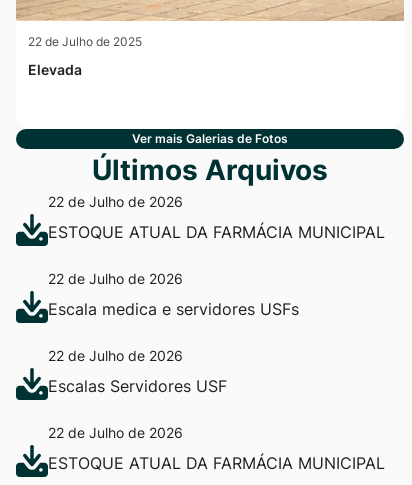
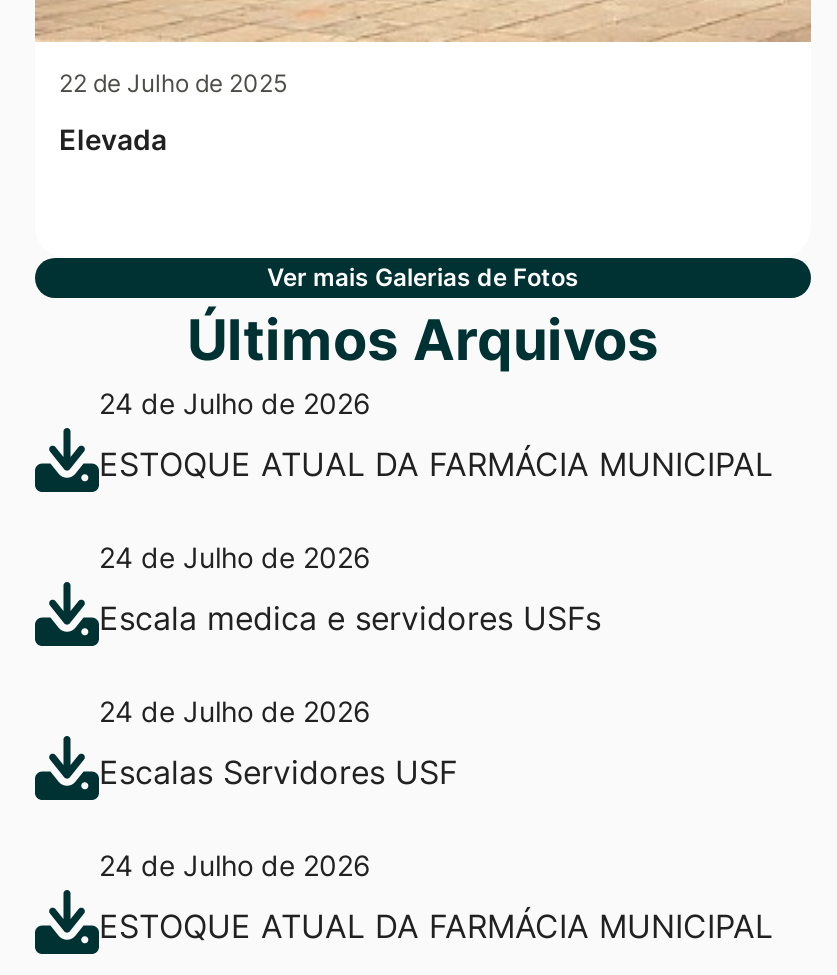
[48,193,183,210] 22 de Julho de 2026 -> [99,385,371,419] 24 de Julho de 2026
[48,270,183,287] 22 de Julho de 2026 -> [99,539,371,573] 24 de Julho de 2026
[48,347,183,364] 22 de Julho de 2026 -> [99,693,371,727] 24 de Julho de 2026
[48,424,183,441] 22 de Julho de 2026 -> [99,847,371,881] 24 de Julho de 2026

